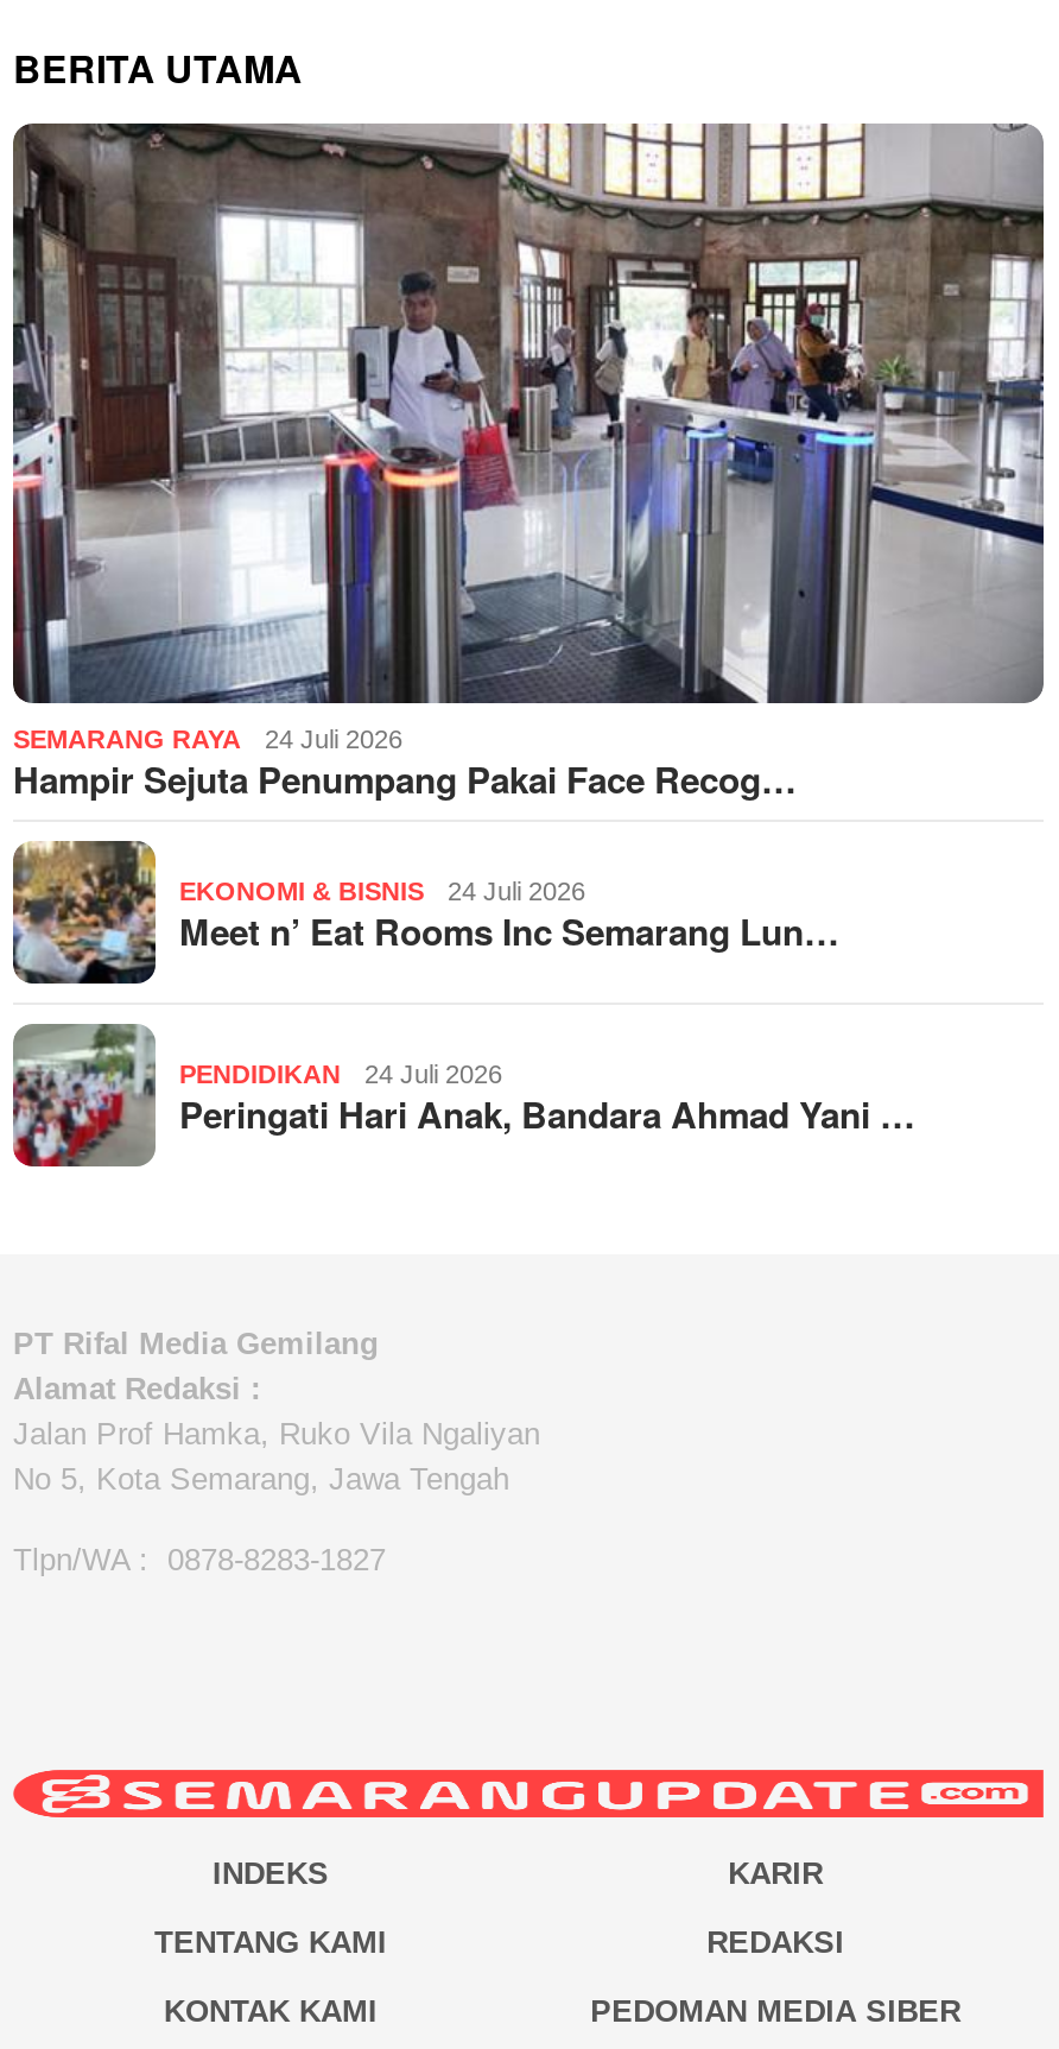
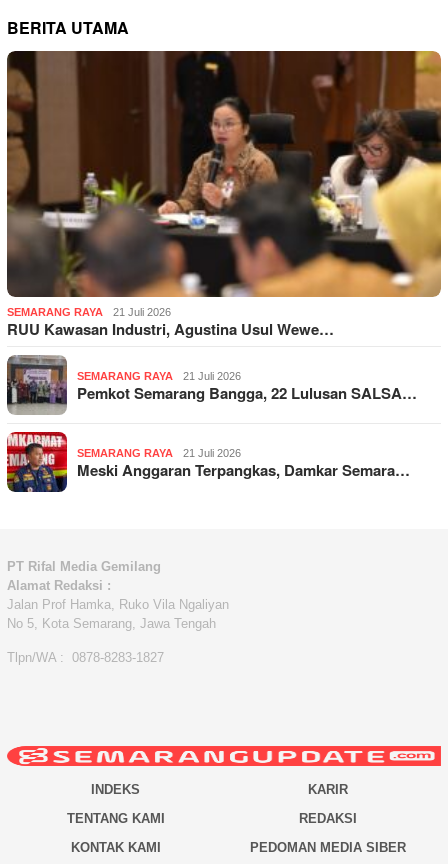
[11,121,1046,805] [image] | 24 Juli 2026 | Hampir Sejuta Penumpang Pakai Face Recog… -> [6,50,442,340] [image] | 21 Juli 2026 | RUU Kawasan Industri, Agustina Usul Wewe…
[11,841,839,984] [image] | EKONOMI & BISNIS | 24 Juli 2026 | Meet n’ Eat Rooms Inc Semarang Lun… -> [7,355,417,414] [image] | SEMARANG RAYA | 21 Juli 2026 | Pemkot Semarang Bangga, 22 Lulusan SALSA…
[11,1022,915,1169] [image] | PENDIDIKAN | 24 Juli 2026 | Peringati Hari Anak, Bandara Ahmad Yani … -> [6,431,410,493] [image] | SEMARANG RAYA | 21 Juli 2026 | Meski Anggaran Terpangkas, Damkar Semara…

